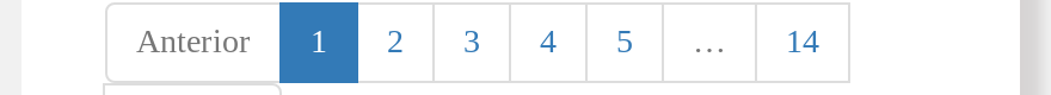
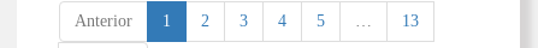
[786,24,819,59] 14 -> [402,12,419,30] 13

